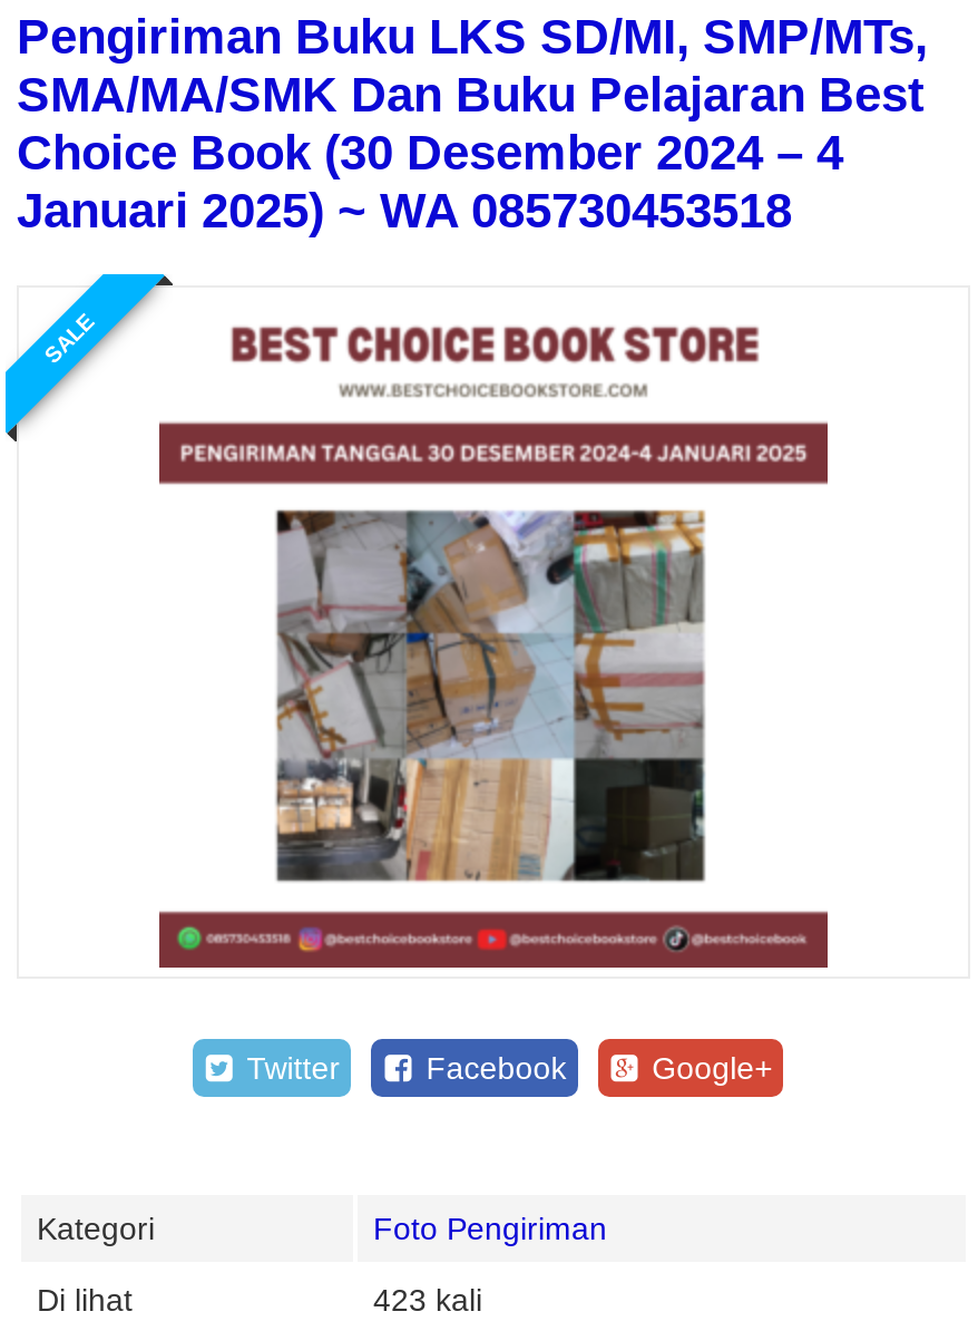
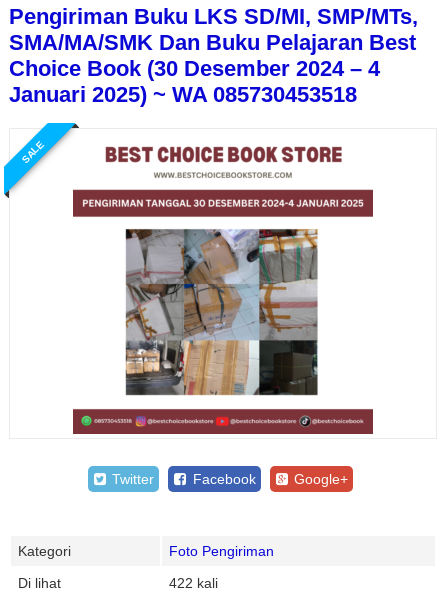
[373,1282,482,1318] 423 kali -> [169,575,218,591] 422 kali

